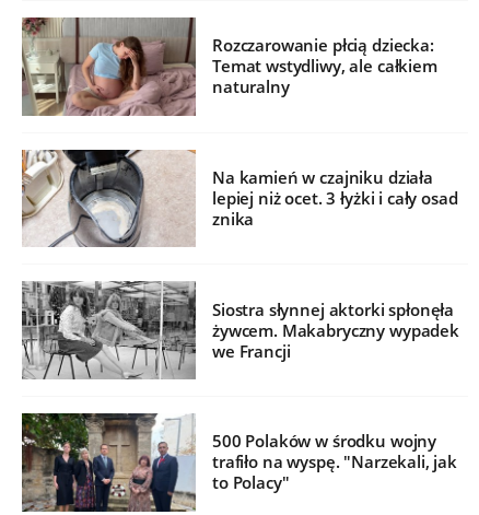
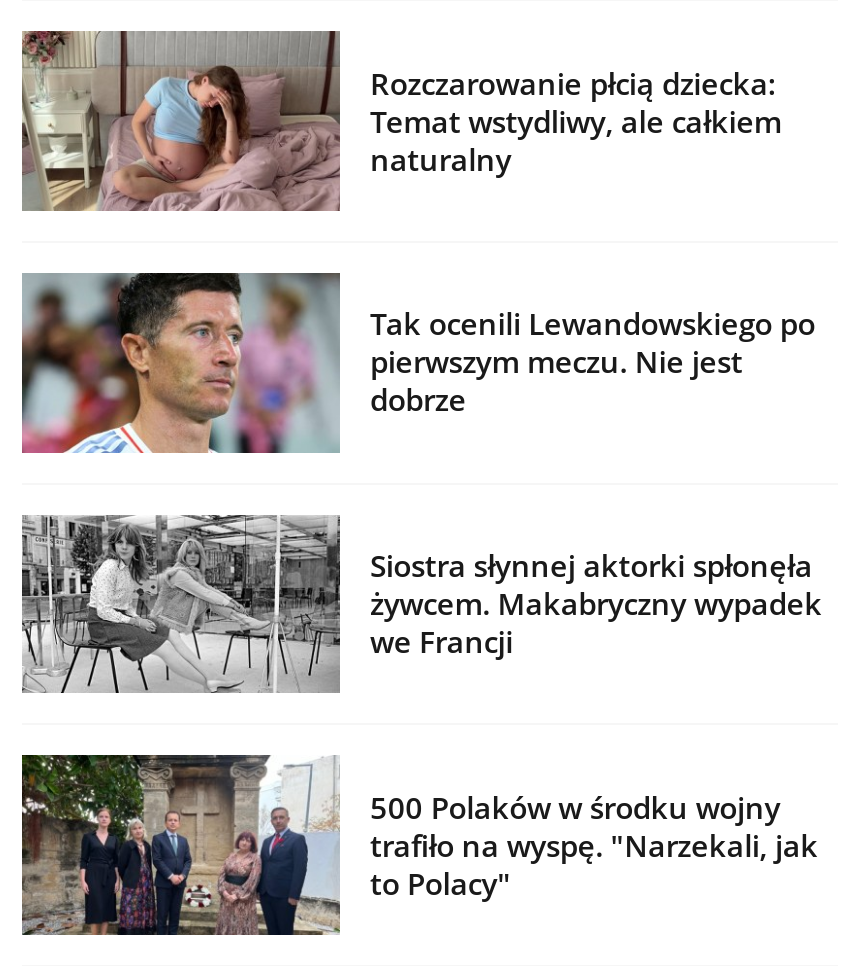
[21,149,458,247] [image] | Na kamień w czajniku działa | lepiej niż ocet. 3 łyżki i cały osad | znika -> [22,270,815,454] [image] | Tak ocenili Lewandowskiego po | pierwszym meczu. Nie jest | dobrze

